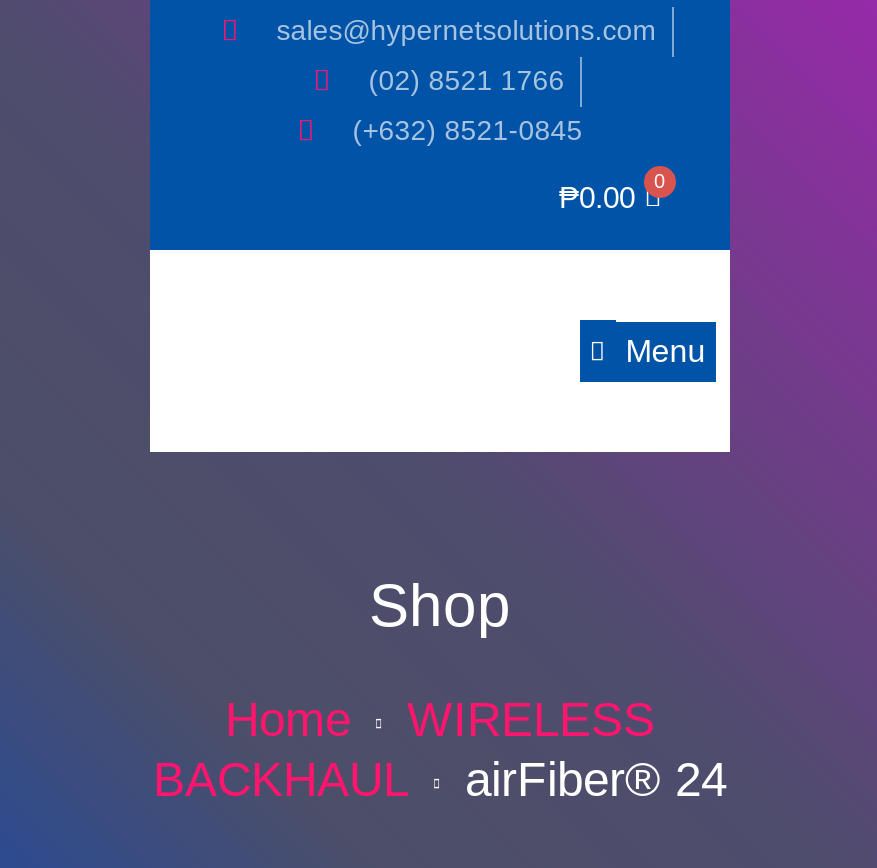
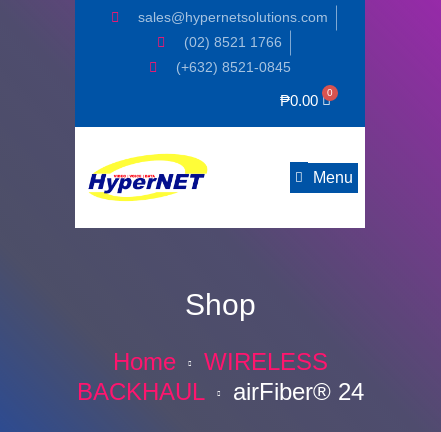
none -> [88,153,208,202] [image]

